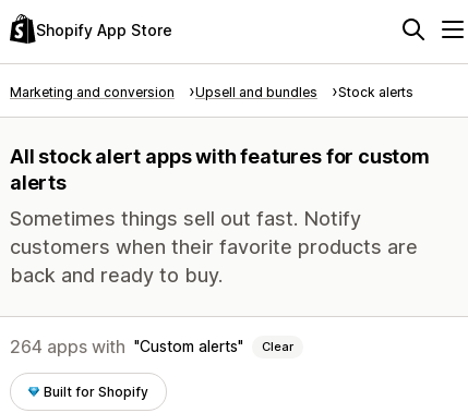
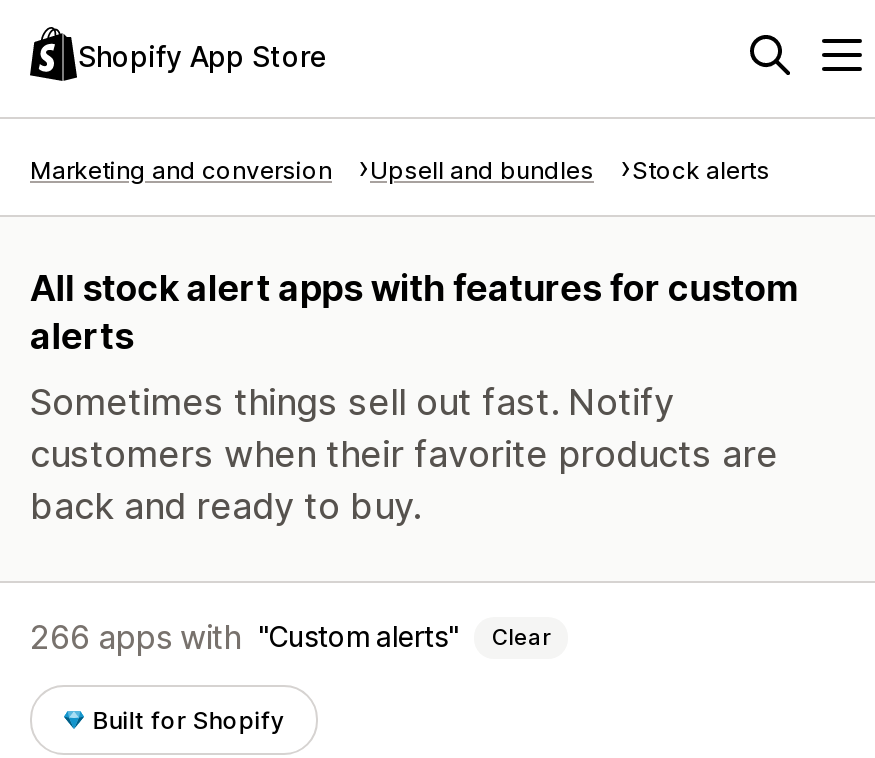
[10,336,293,357] 264 apps with Custom alerts Clear -> [30,617,550,657] 266 apps with Custom alerts Clear

